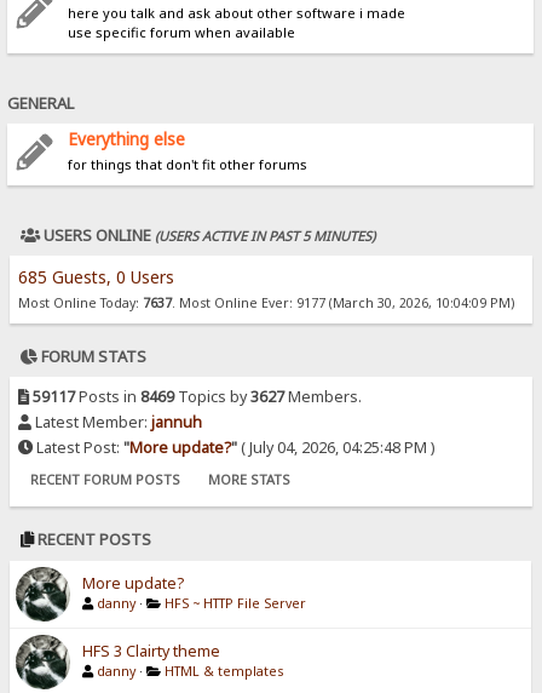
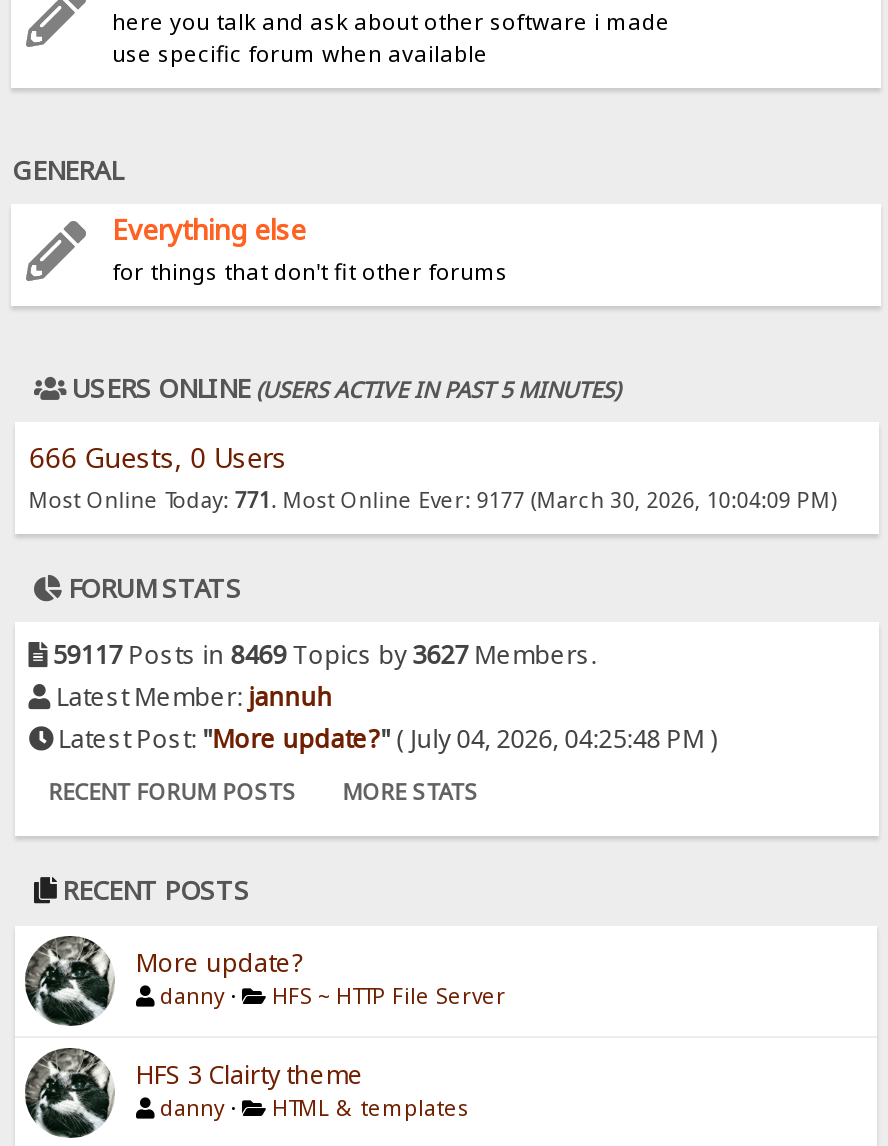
[18,265,174,288] 685 Guests, 0 Users -> [28,437,286,475] 666 Guests, 0 Users
[18,294,514,311] Most Online Today: 7637. Most Online Ever: 9177 (March 30, 2026, 10:04:09 PM) -> [28,485,836,513] Most Online Today: 771. Most Online Ever: 9177 (March 30, 2026, 10:04:09 PM)

